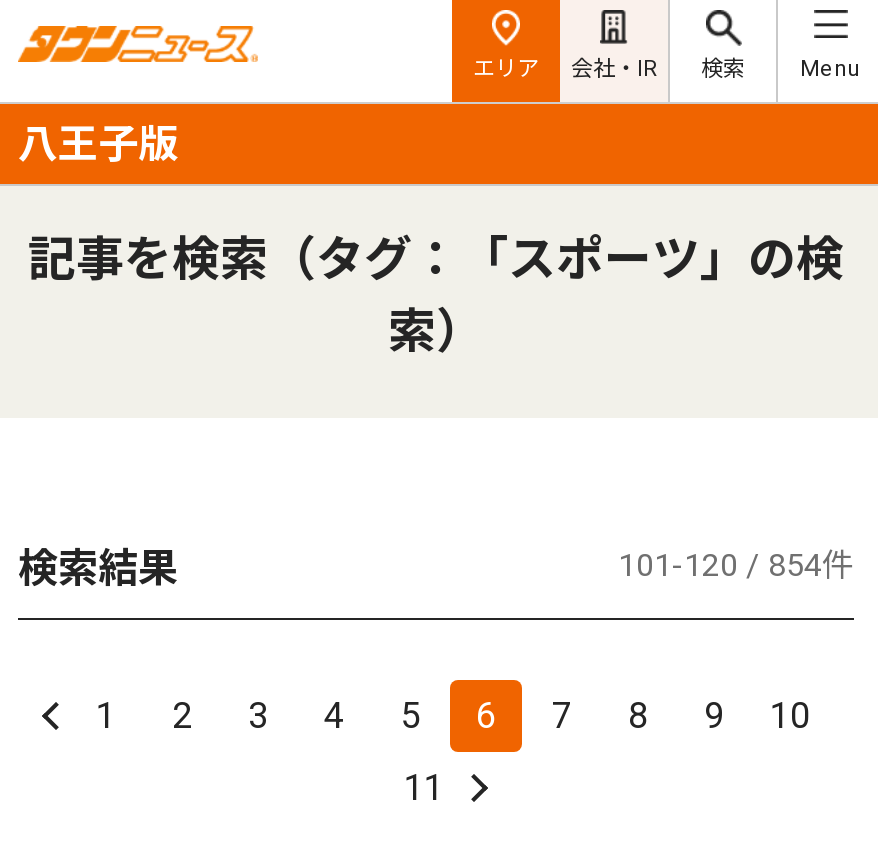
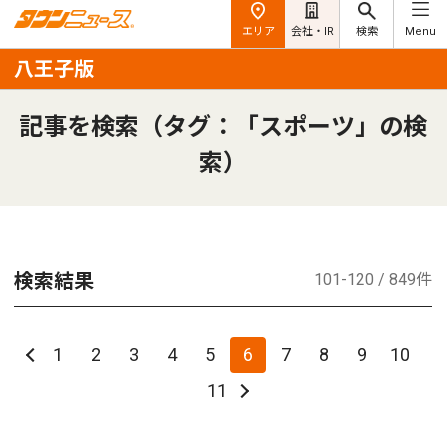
[618,546,854,584] 101-120 / 854件 -> [314,270,432,289] 101-120 / 849件

